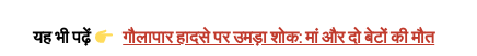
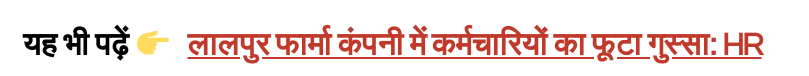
[123,29,435,46] गौलापार हादसे पर उमड़ा शोक: मां और दो बेटों की मौत -> [187,29,761,61] लालपुर फार्मा कंपनी में कर्मचारियों का फूटा गुस्सा: HR

